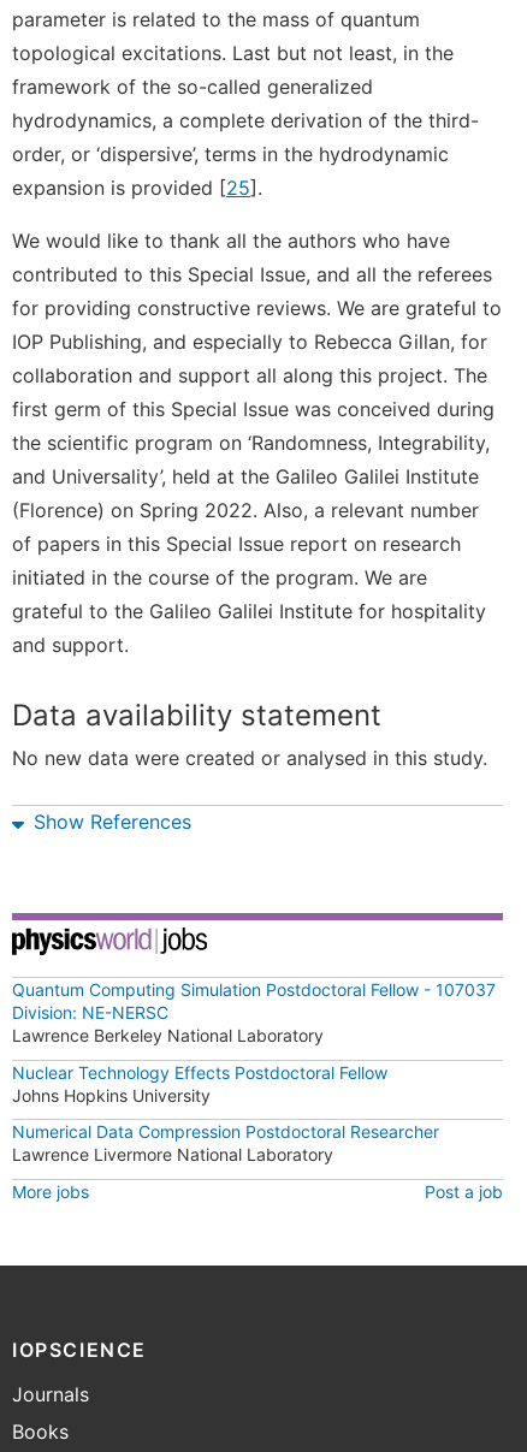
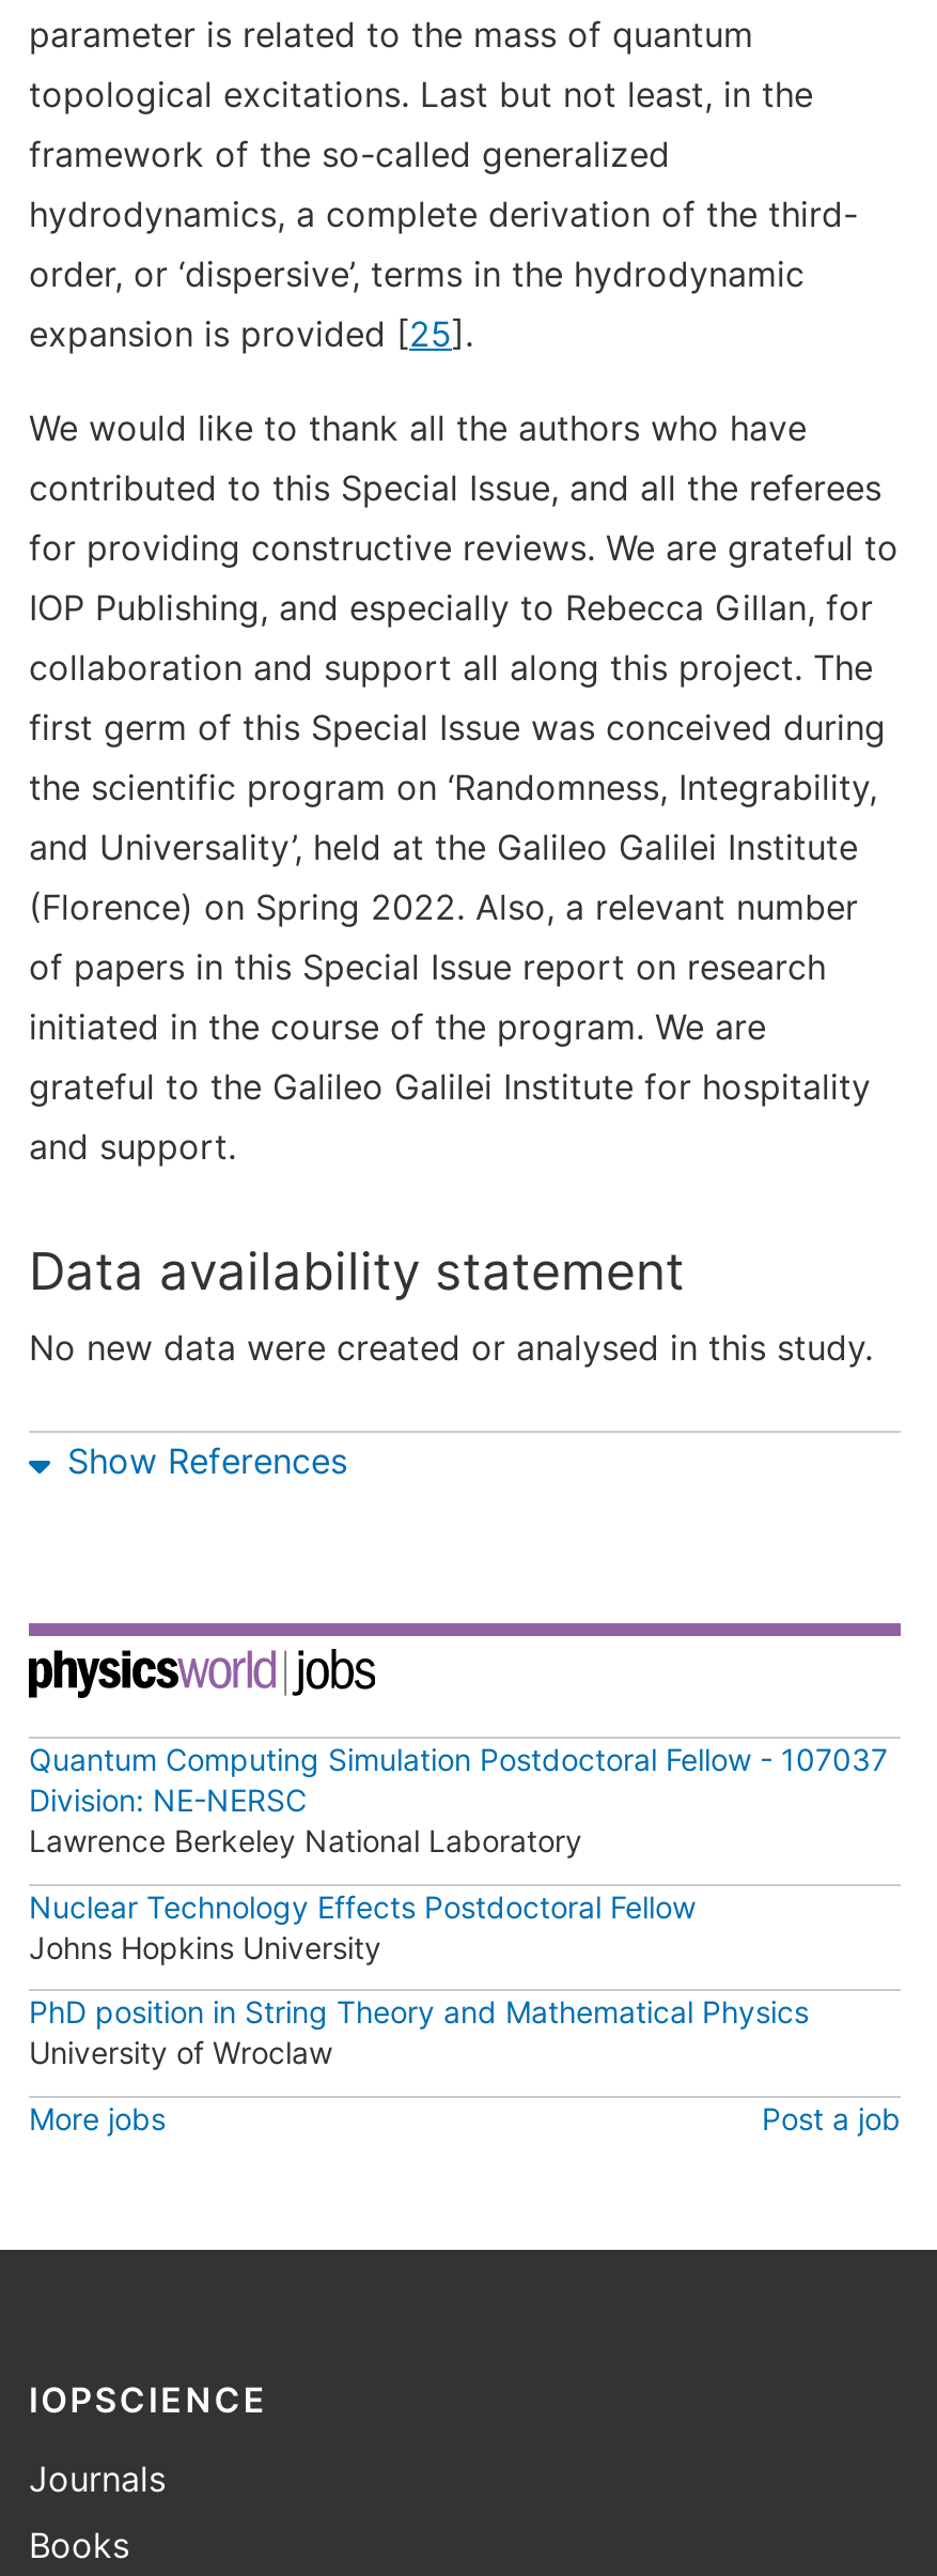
[12,1121,439,1165] Numerical Data Compression Postdoctoral Researcher | Lawrence Livermore National Laboratory -> [29,1993,809,2070] PhD position in String Theory and Mathematical Physics | University of Wroclaw

